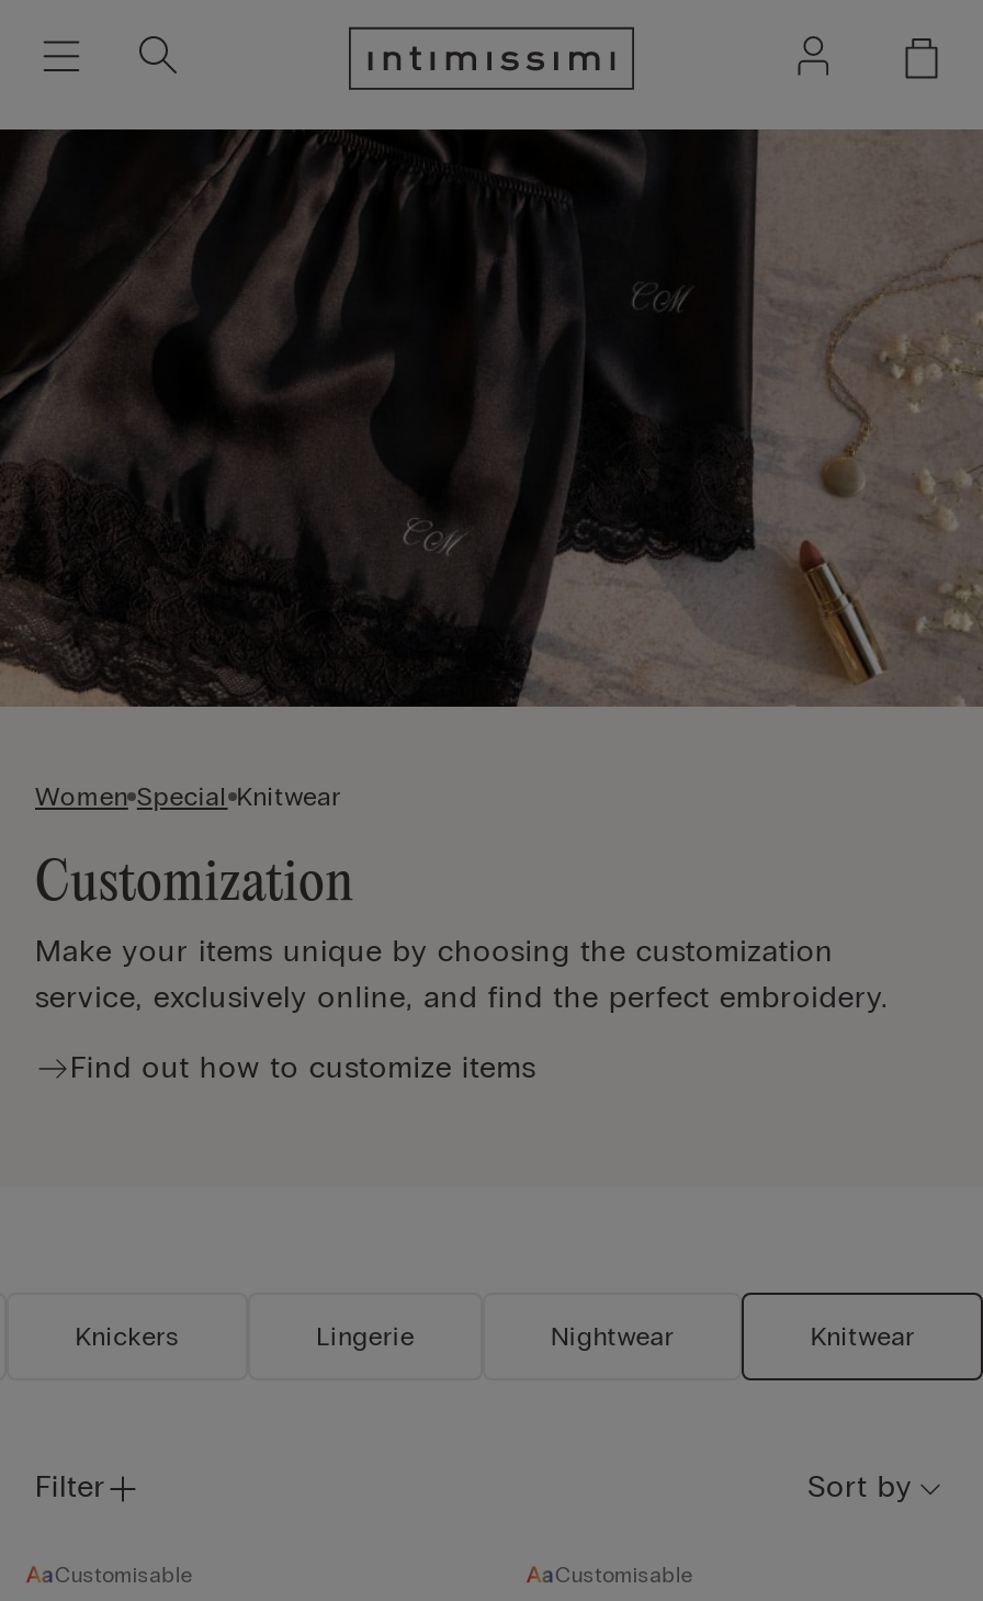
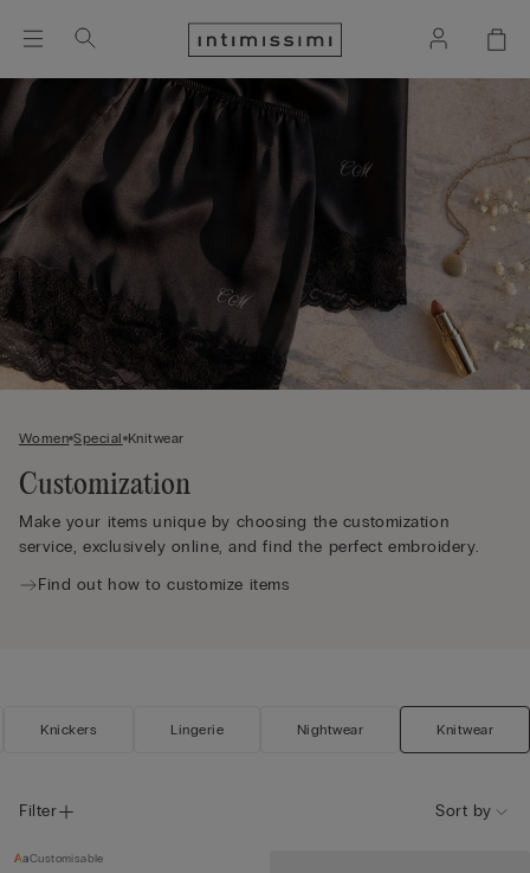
[555,1562,693,1588] Customisable -> none

